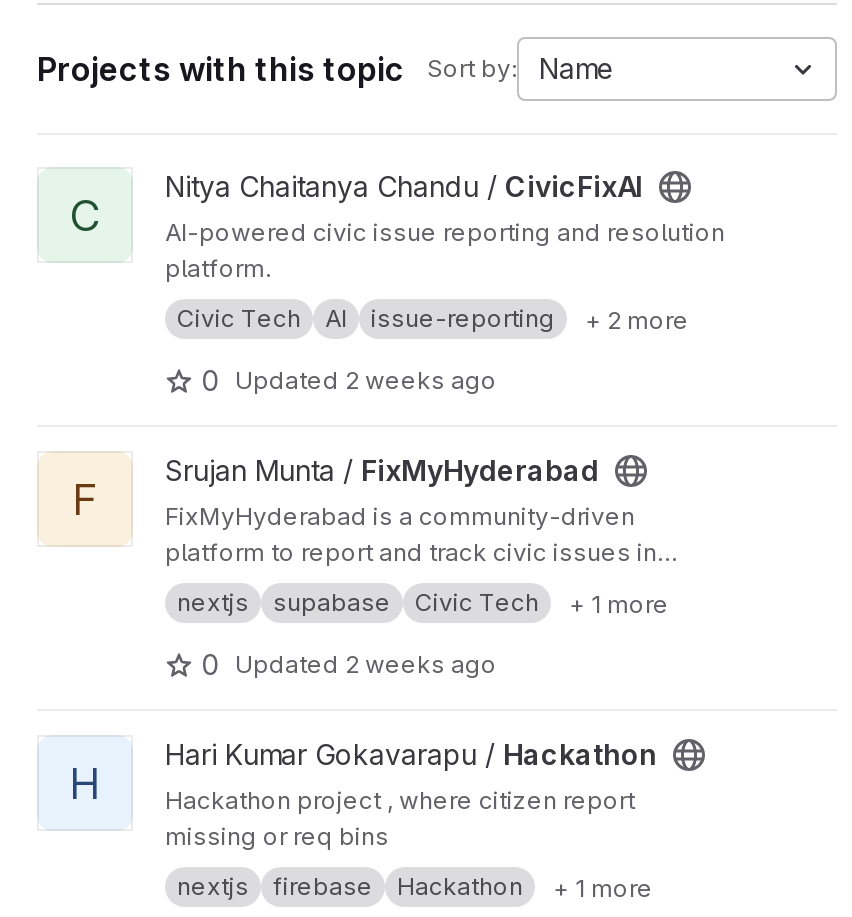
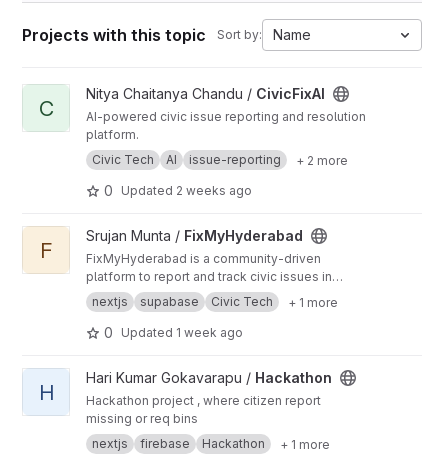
[201,647,497,681] 0 Updated 2 weeks ago -> [104,324,243,341] 0 Updated 1 week ago

